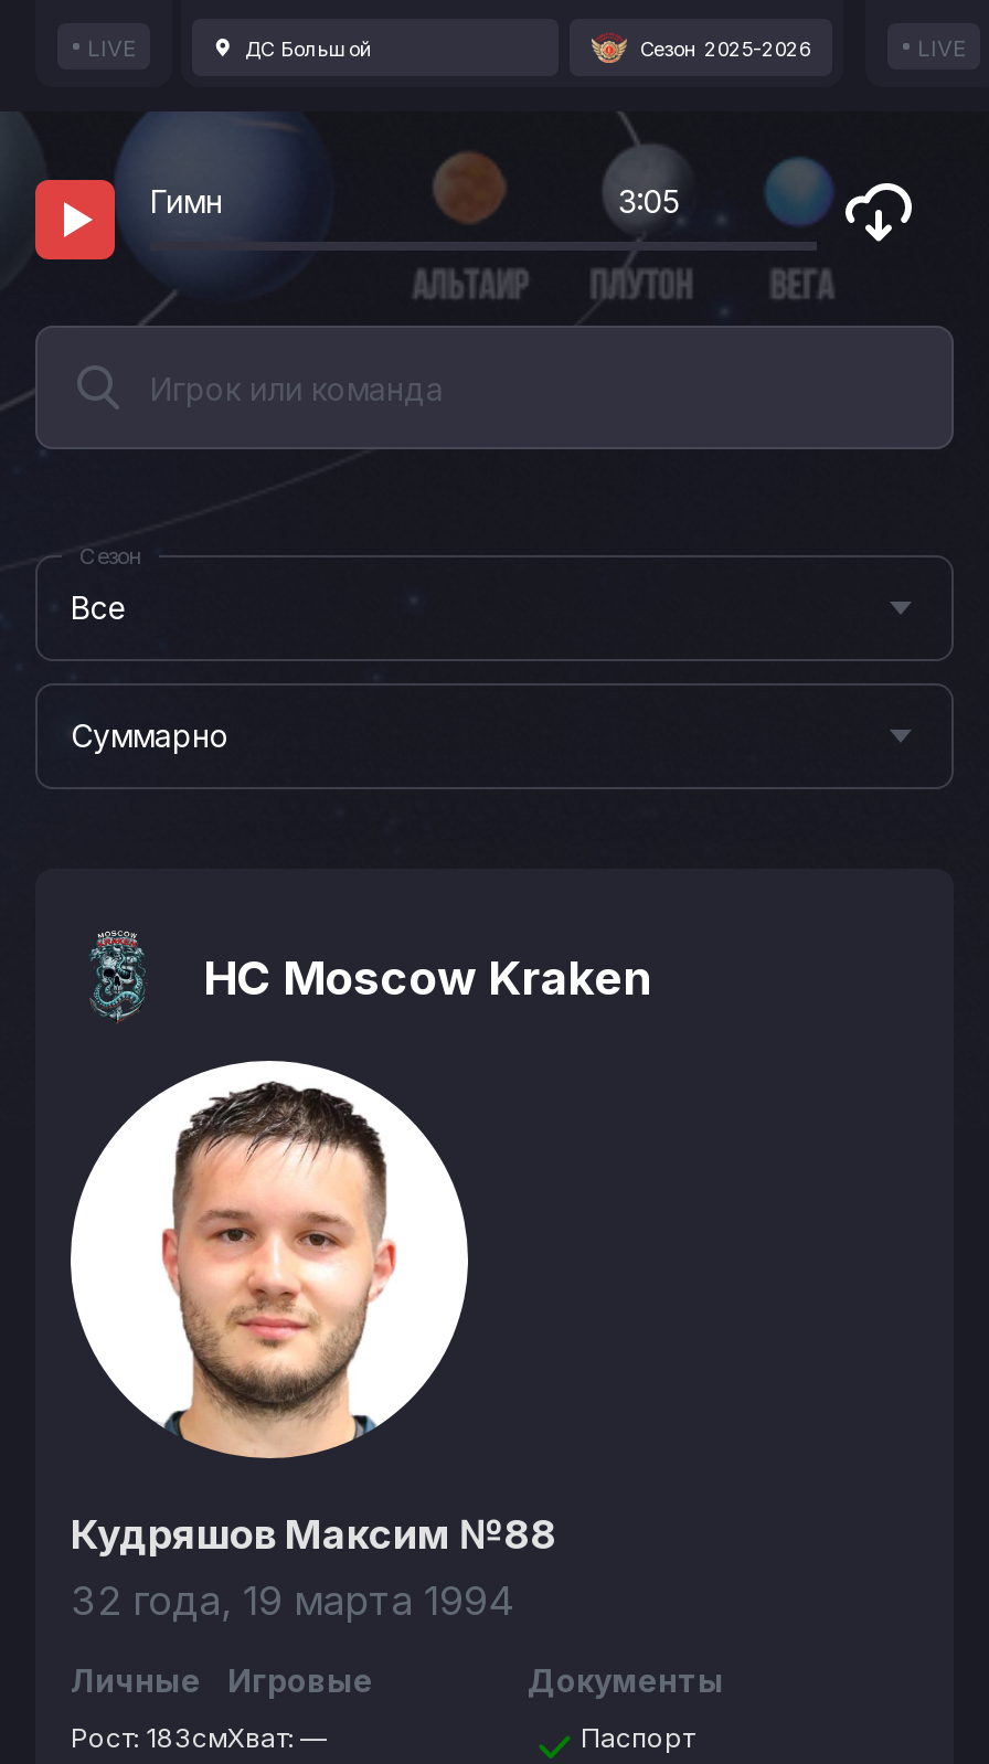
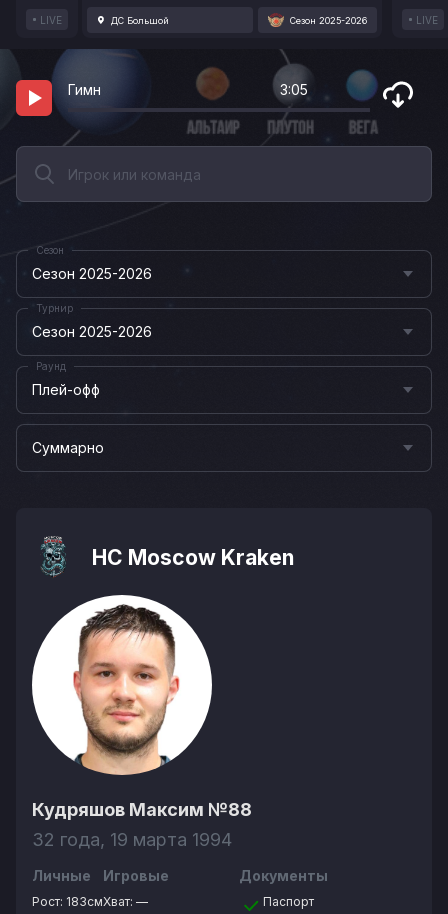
none -> [32,323,152,340] Сезон 2025-2026
none -> [32,381,100,398] Плей-офф
none -> [36,302,73,314] Турнир
none -> [36,360,66,372] Раунд
[71,588,128,626] Все -> [32,265,152,282] Сезон 2025-2026

